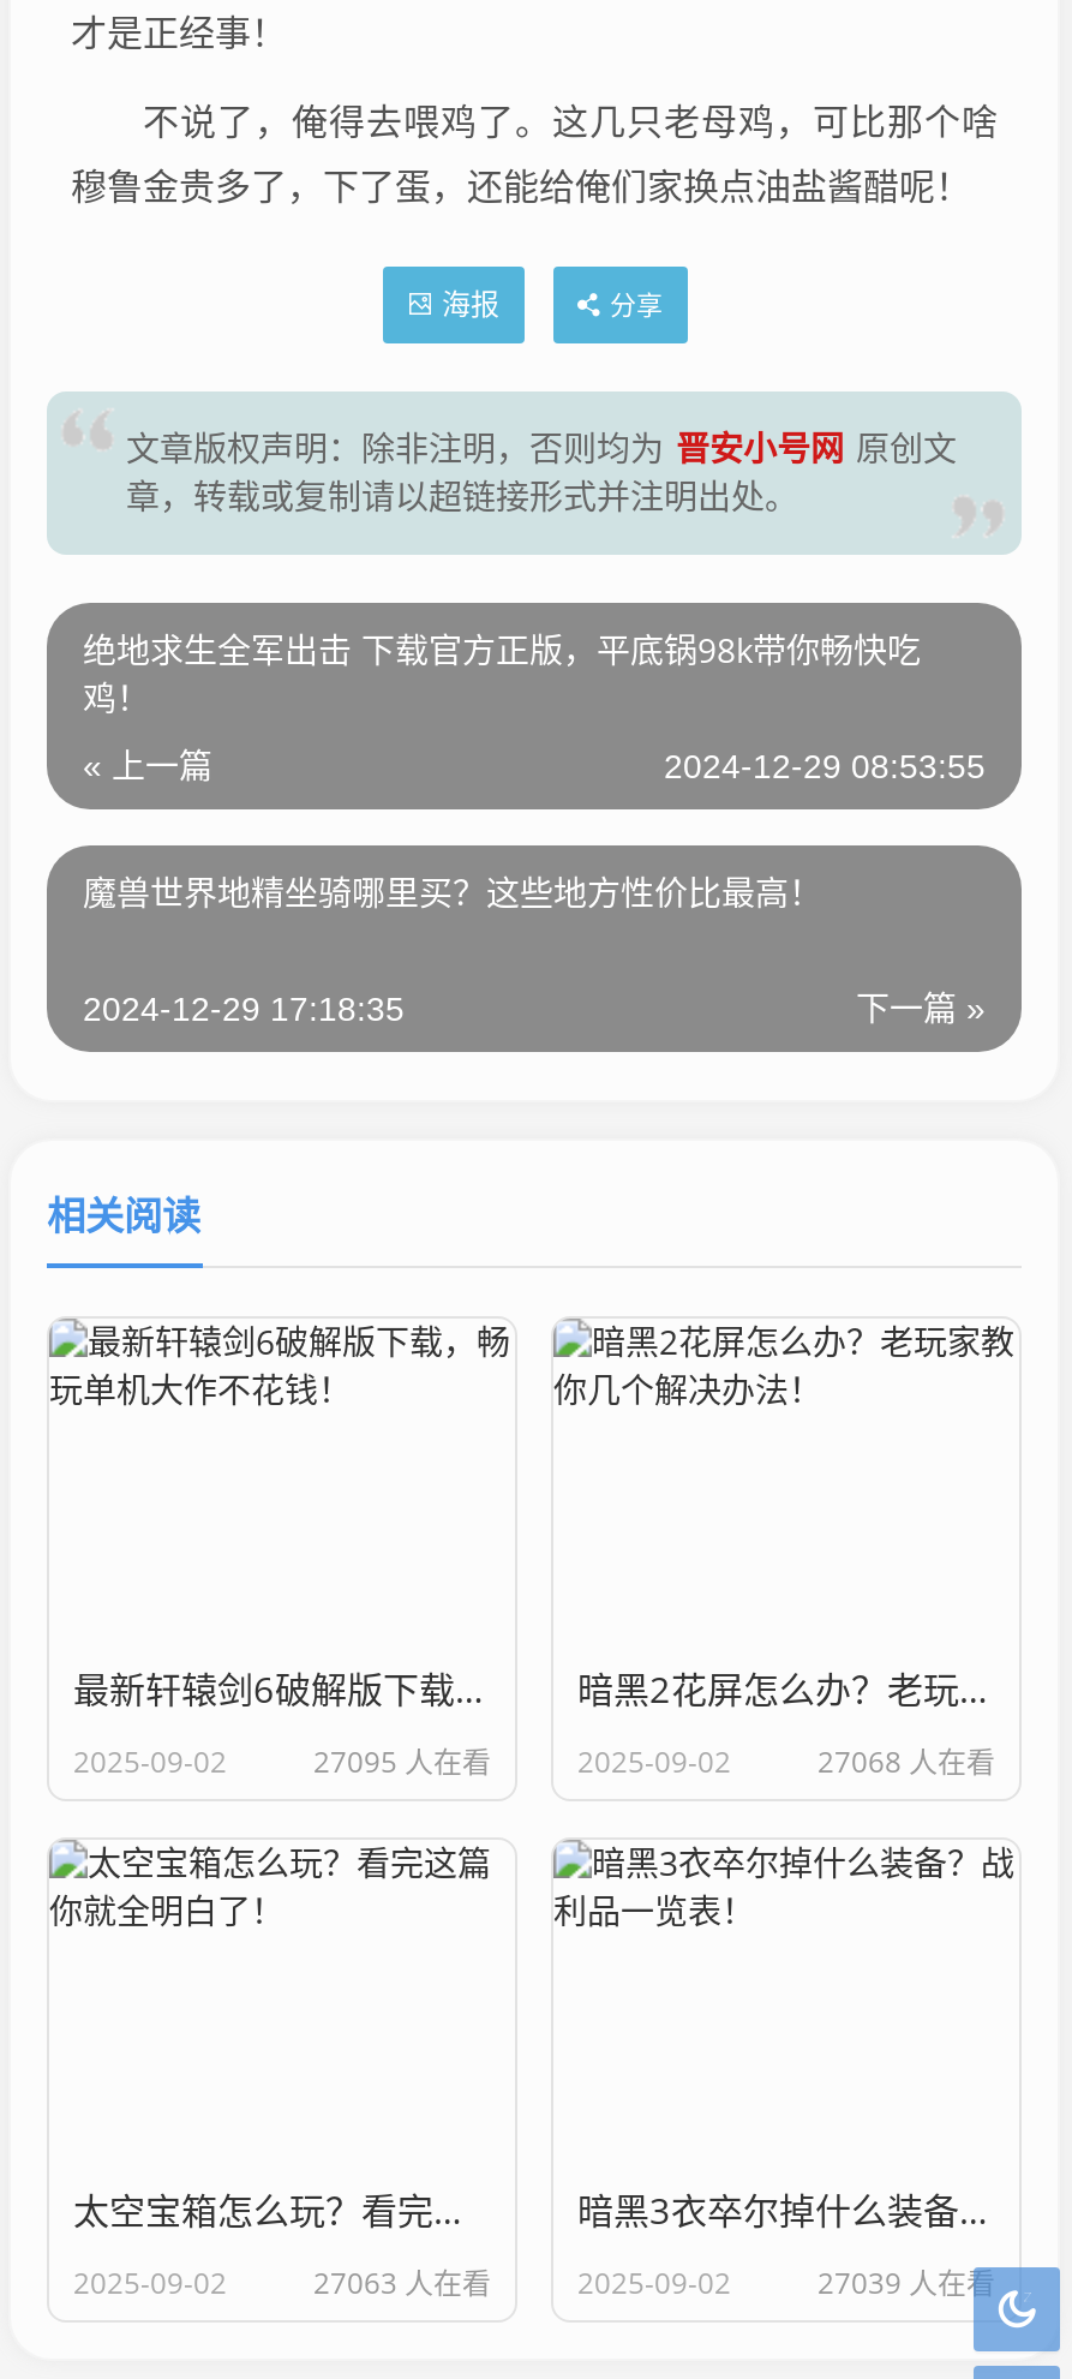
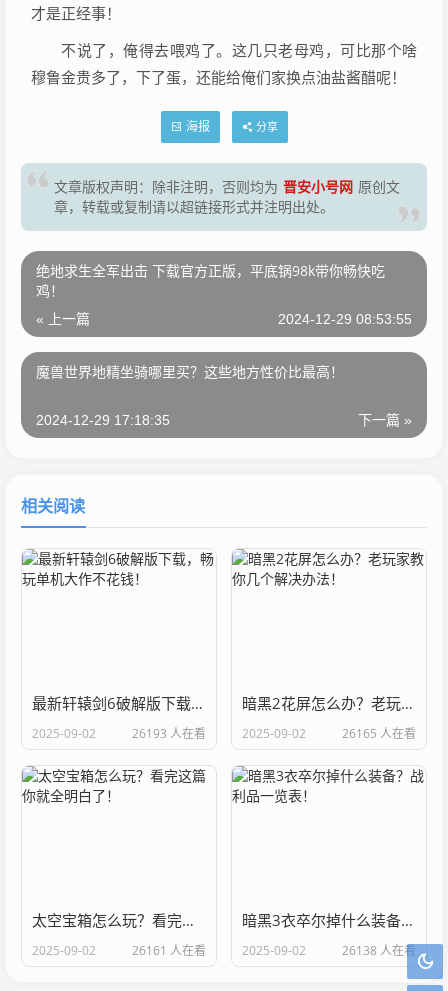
[313,1742,491,1783] 27095 人在看 -> [132,725,206,742] 26193 人在看
[818,1742,995,1783] 27068 人在看 -> [342,725,416,742] 26165 人在看
[313,2263,491,2304] 27063 人在看 -> [132,942,206,959] 26161 人在看
[818,2263,995,2304] 27039 人在看 -> [342,942,416,959] 26138 人在看

